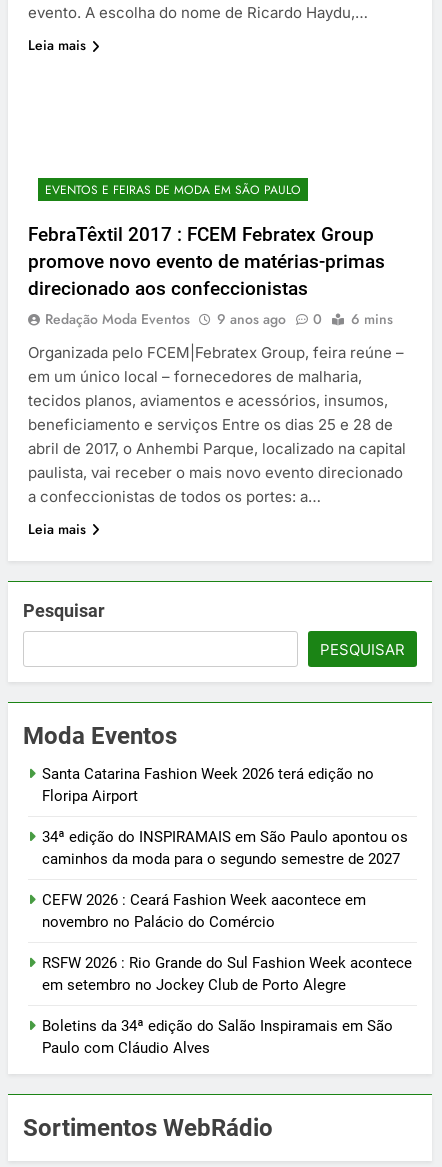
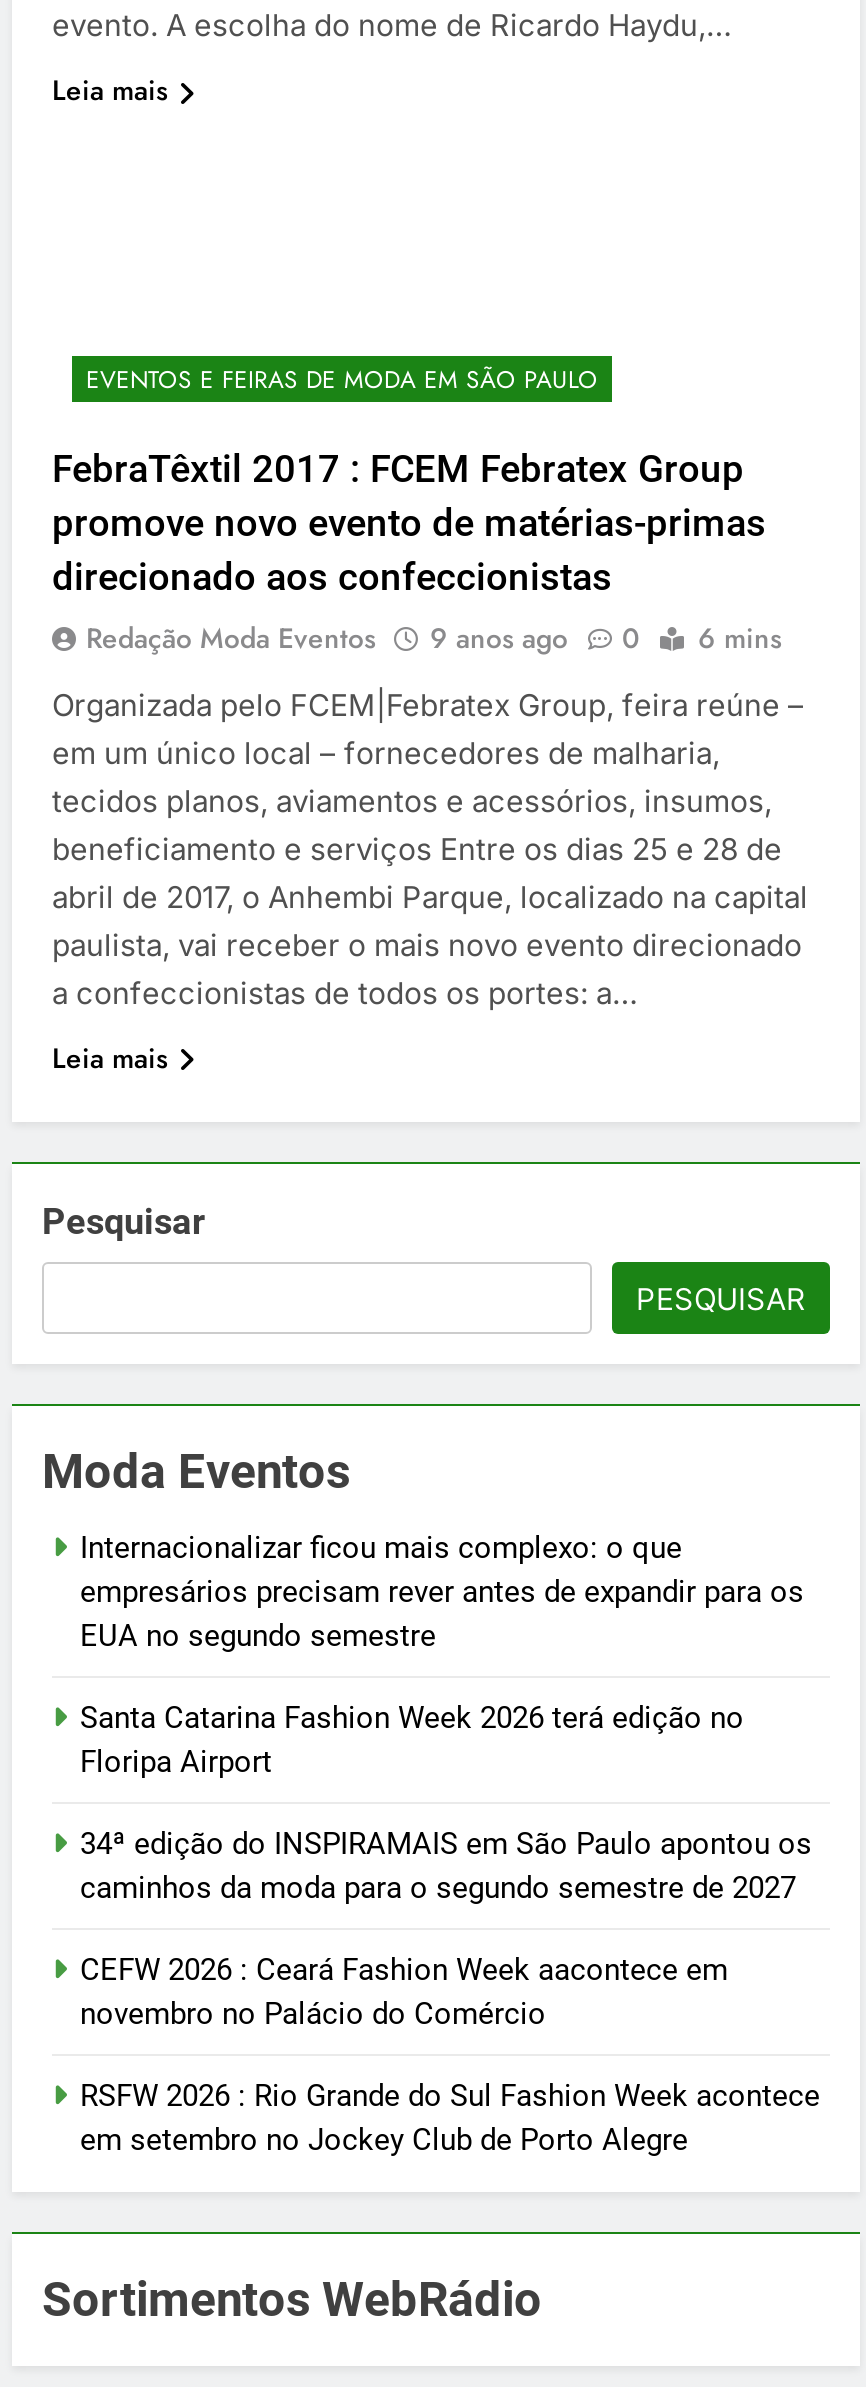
none -> [80,1529,804,1653] Internacionalizar ficou mais complexo: o que | empresários precisam rever antes de expandir para os | EUA no segundo semestre
moved [42,765,412,994] -> [80,1699,820,2157]: Santa Catarina Fashion Week 2026 terá edição no | Floripa Airport | 34ª edição do INSPIRAMAIS em São Paulo apontou os | caminhos da moda para o segundo semestre de 2027 | CEFW 2026 : Ceará Fashion Week aacontece em | novembro no Palácio do Comércio | RSFW 2026 : Rio Grande do Sul Fashion Week acontece | em setembro no Jockey Club de Porto Alegre
[42,1017,393,1057] Boletins da 34ª edição do Salão Inspiramais em São | Paulo com Cláudio Alves -> none

